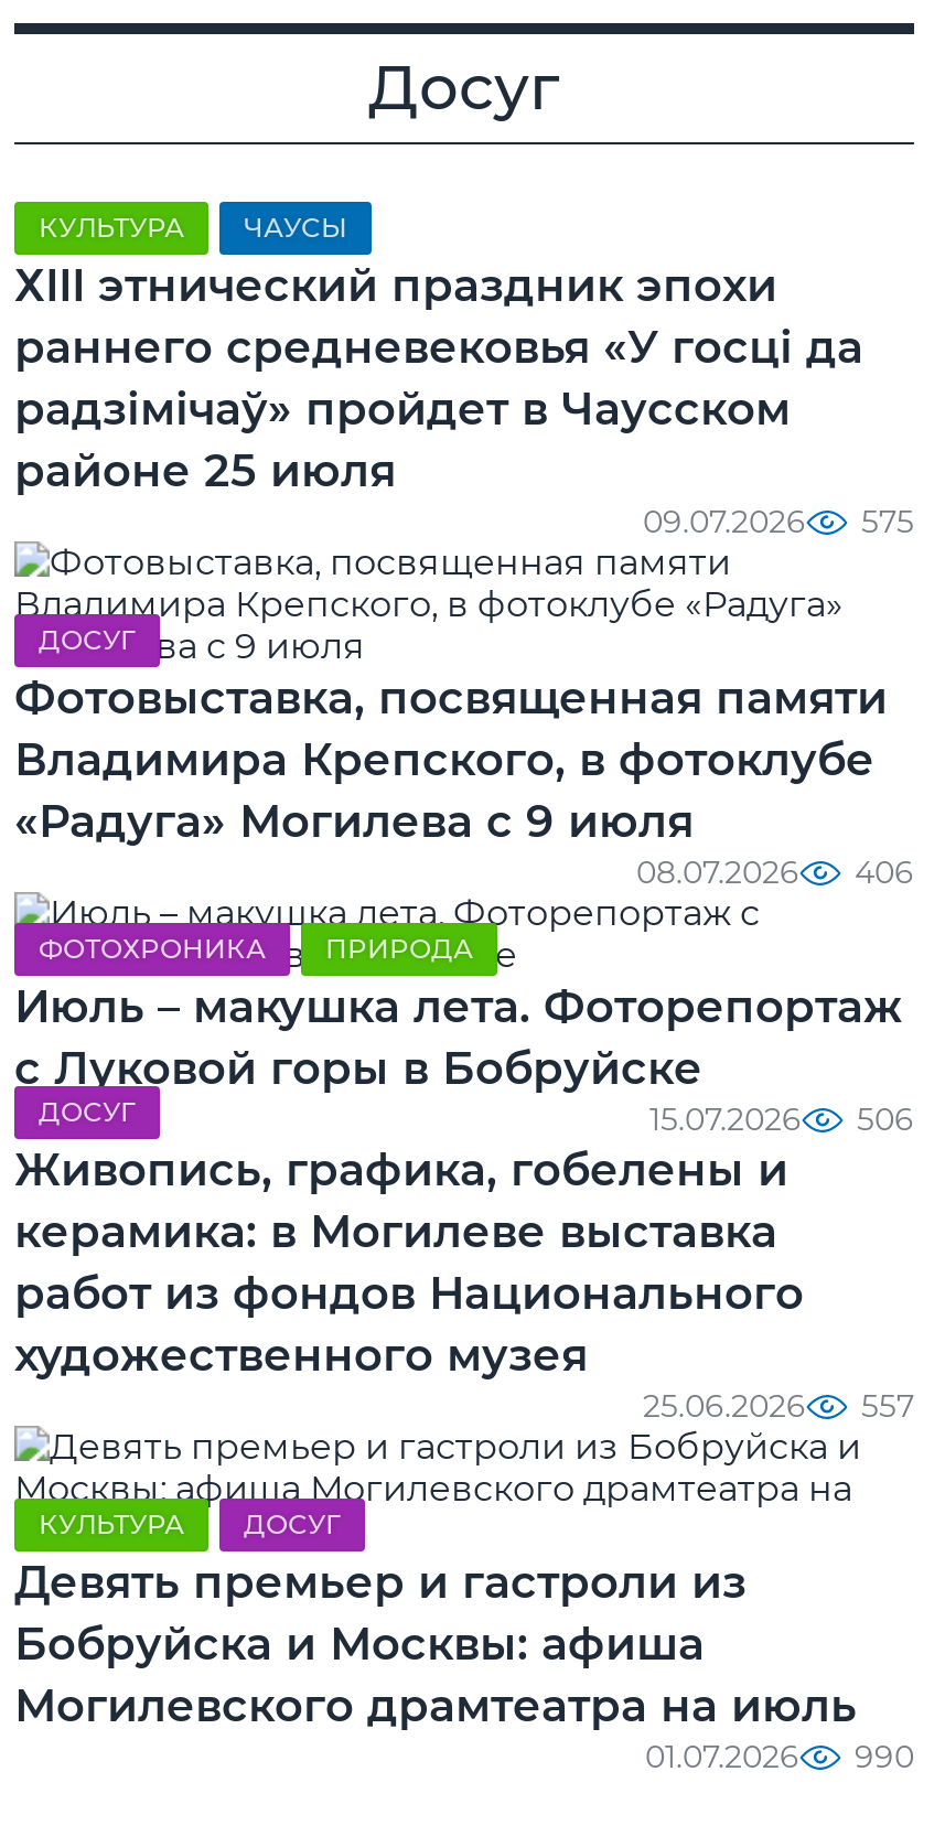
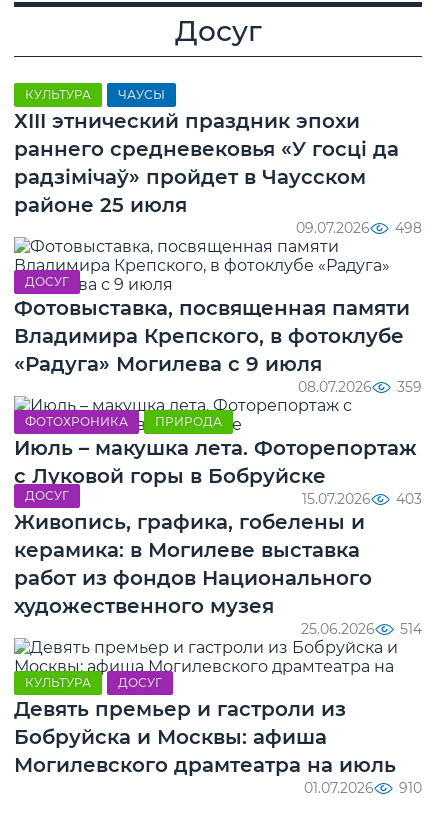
[643,502,914,541] 09.07.2026 575 -> [296,219,422,237] 09.07.2026 498
[636,852,914,892] 08.07.2026 406 -> [298,378,422,396] 08.07.2026 359
[649,1099,914,1139] 15.07.2026 506 -> [302,490,422,508] 15.07.2026 403
[643,1386,914,1426] 25.06.2026 557 -> [301,620,422,638] 25.06.2026 514
[645,1737,914,1776] 01.07.2026 990 -> [304,779,422,797] 01.07.2026 910

